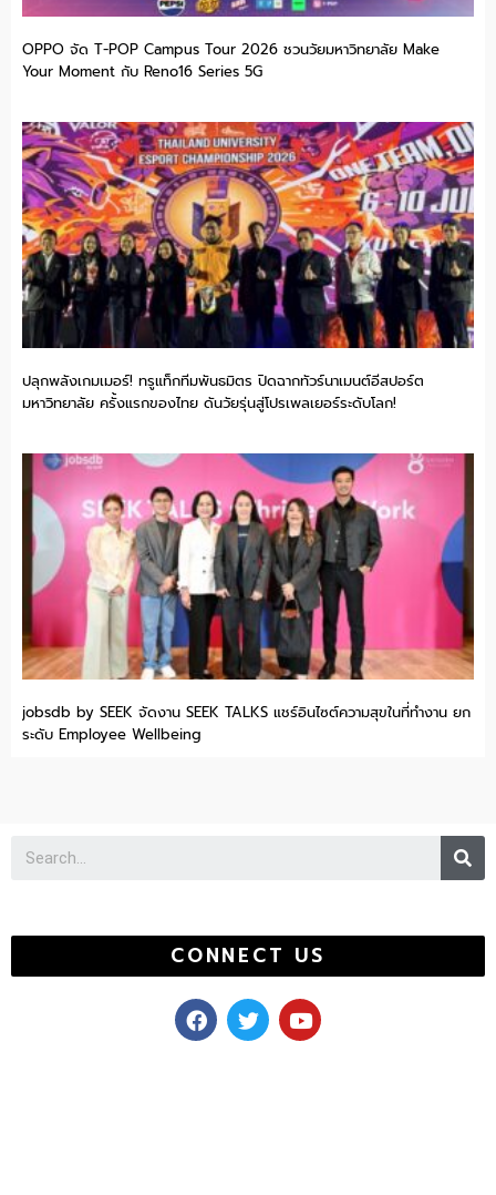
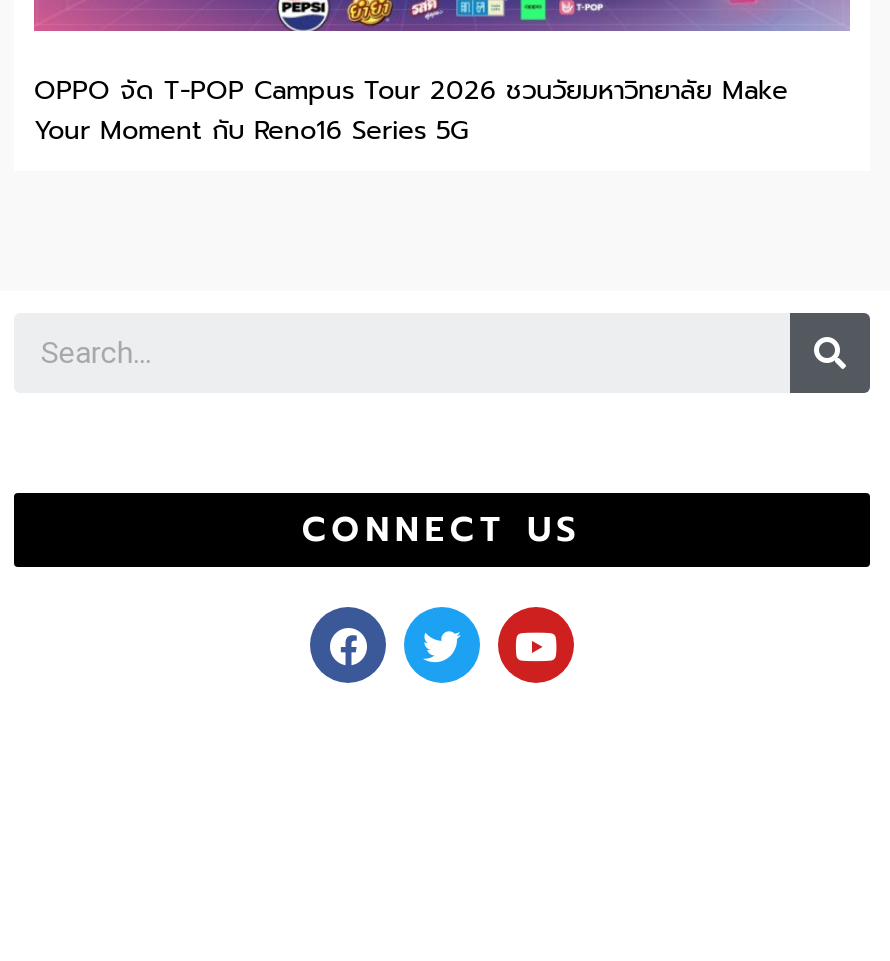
[21,121,475,414] [image] | ปลุกพลังเกมเมอร์! ทรูแท็กทีมพันธมิตร ปิดฉากทัวร์นาเมนต์อีสปอร์ต | มหาวิทยาลัย ครั้งแรกของไทย ดันวัยรุ่นสู่โปรเพลเยอร์ระดับโลก! -> none
[21,452,475,745] [image] | jobsdb by SEEK จัดงาน SEEK TALKS แชร์อินไซต์ความสุขในที่ทำงาน ยก | ระดับ Employee Wellbeing -> none

